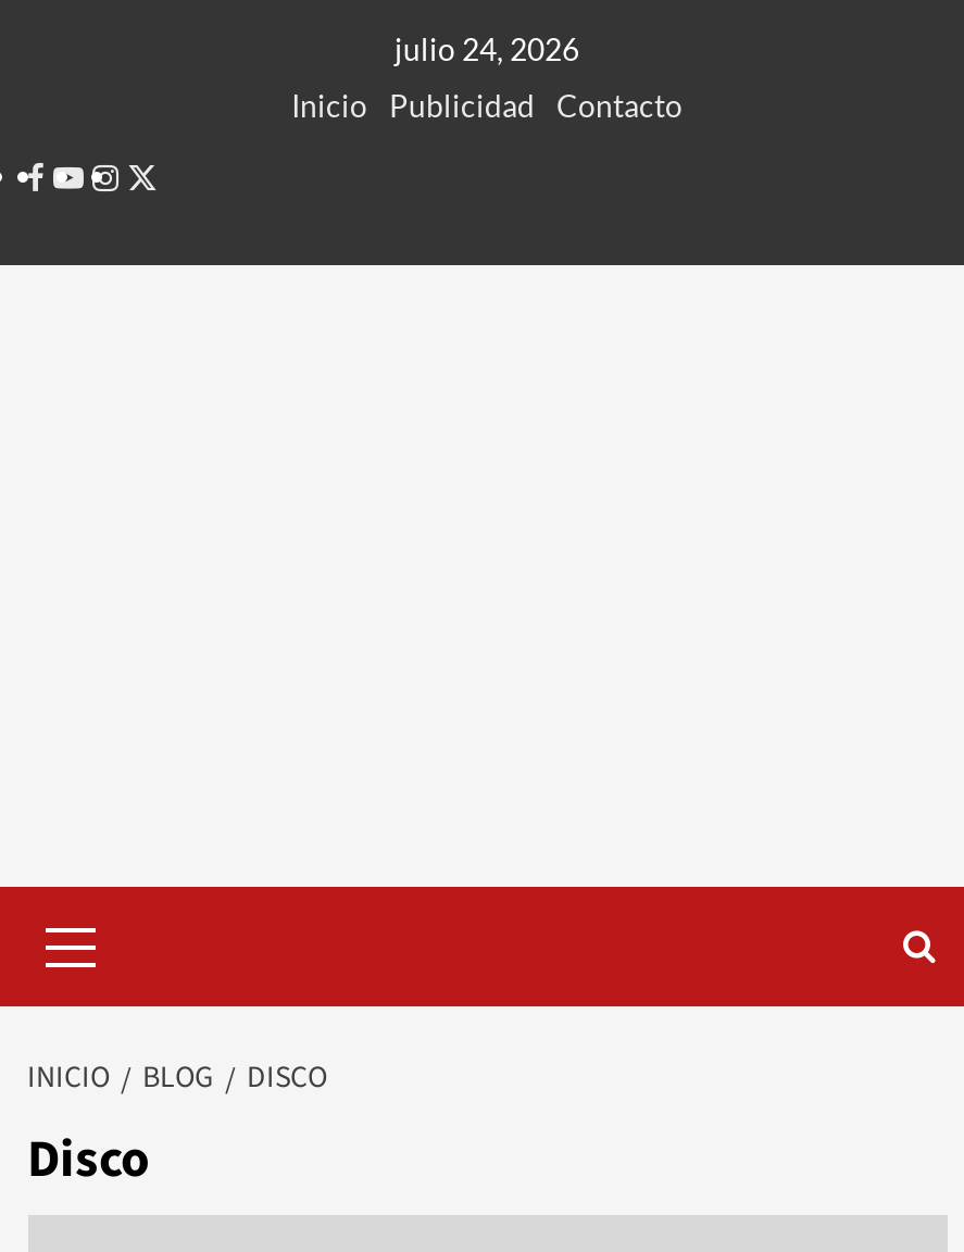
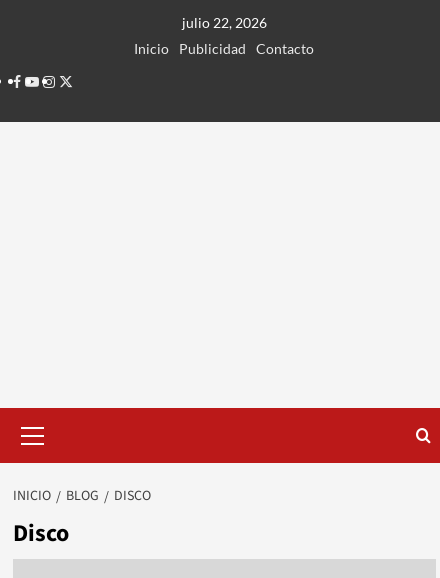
[395,30,579,67] julio 24, 2026 -> [181,14,266,31] julio 22, 2026

